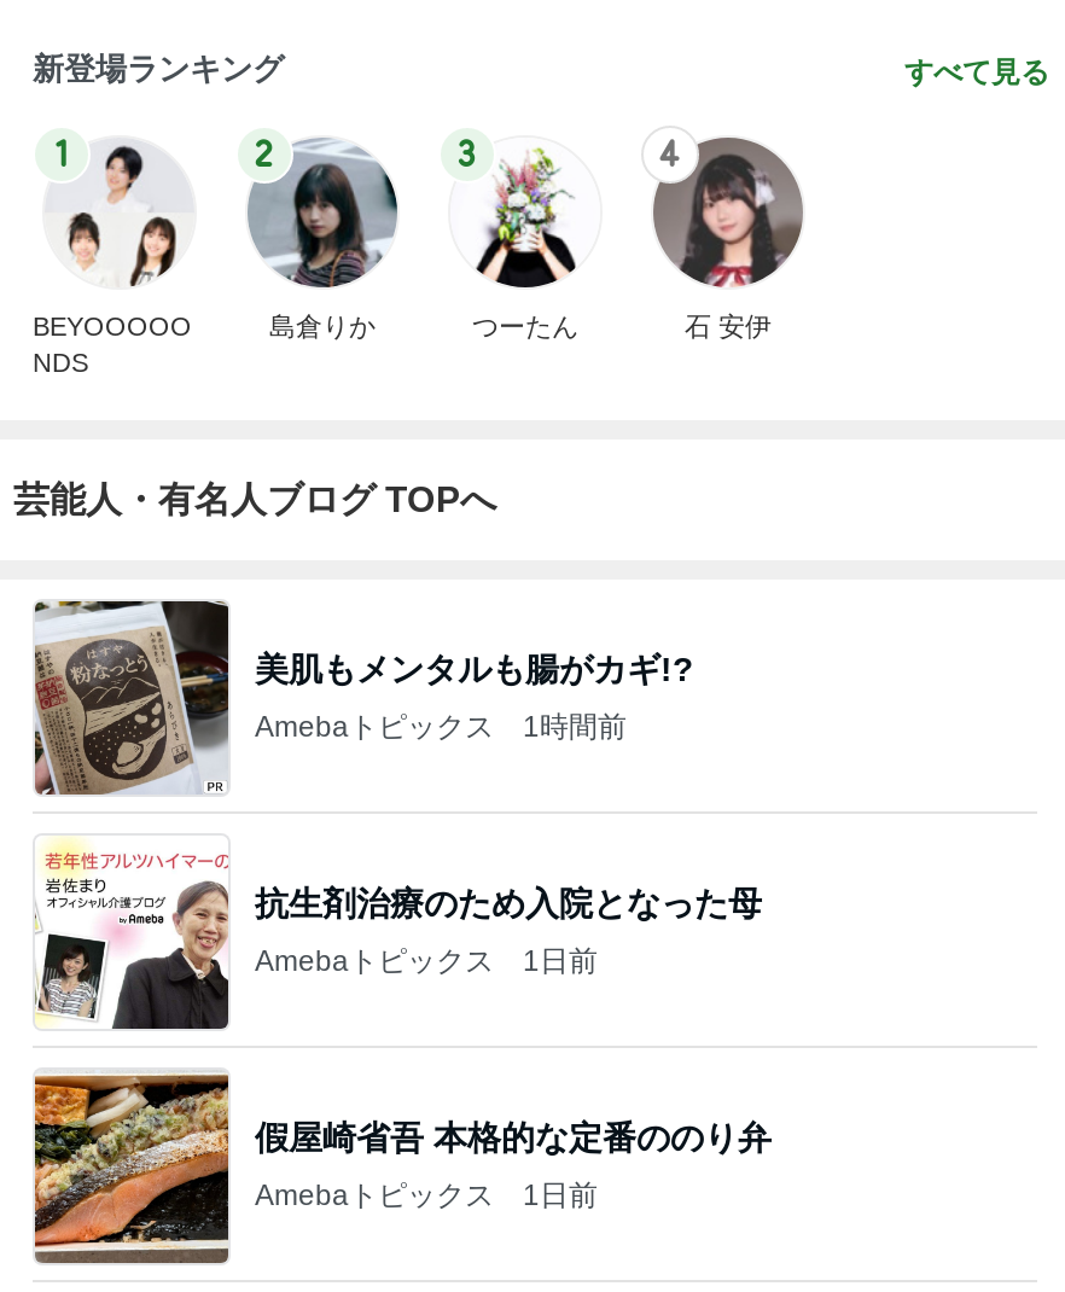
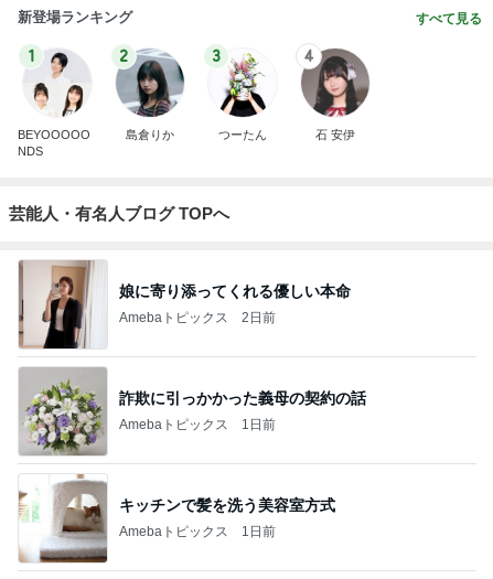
[35,599,694,797] [image] | 美肌もメンタルも腸がカギ!? -> [18,259,351,350] [image] | 娘に寄り添ってくれる優しい本命
[255,709,627,743] Amebaトピックス 1時間前 -> [119,309,276,325] Amebaトピックス 2日前
[37,836,762,1031] [image] | 抗生剤治療のため入院となった母 -> [19,367,366,457] [image] | 詐欺に引っかかった義母の契約の話
[33,1070,772,1265] [image] | 假屋崎省吾 本格的な定番ののり弁 -> [19,474,335,562] [image] | キッチンで髪を洗う美容室方式

